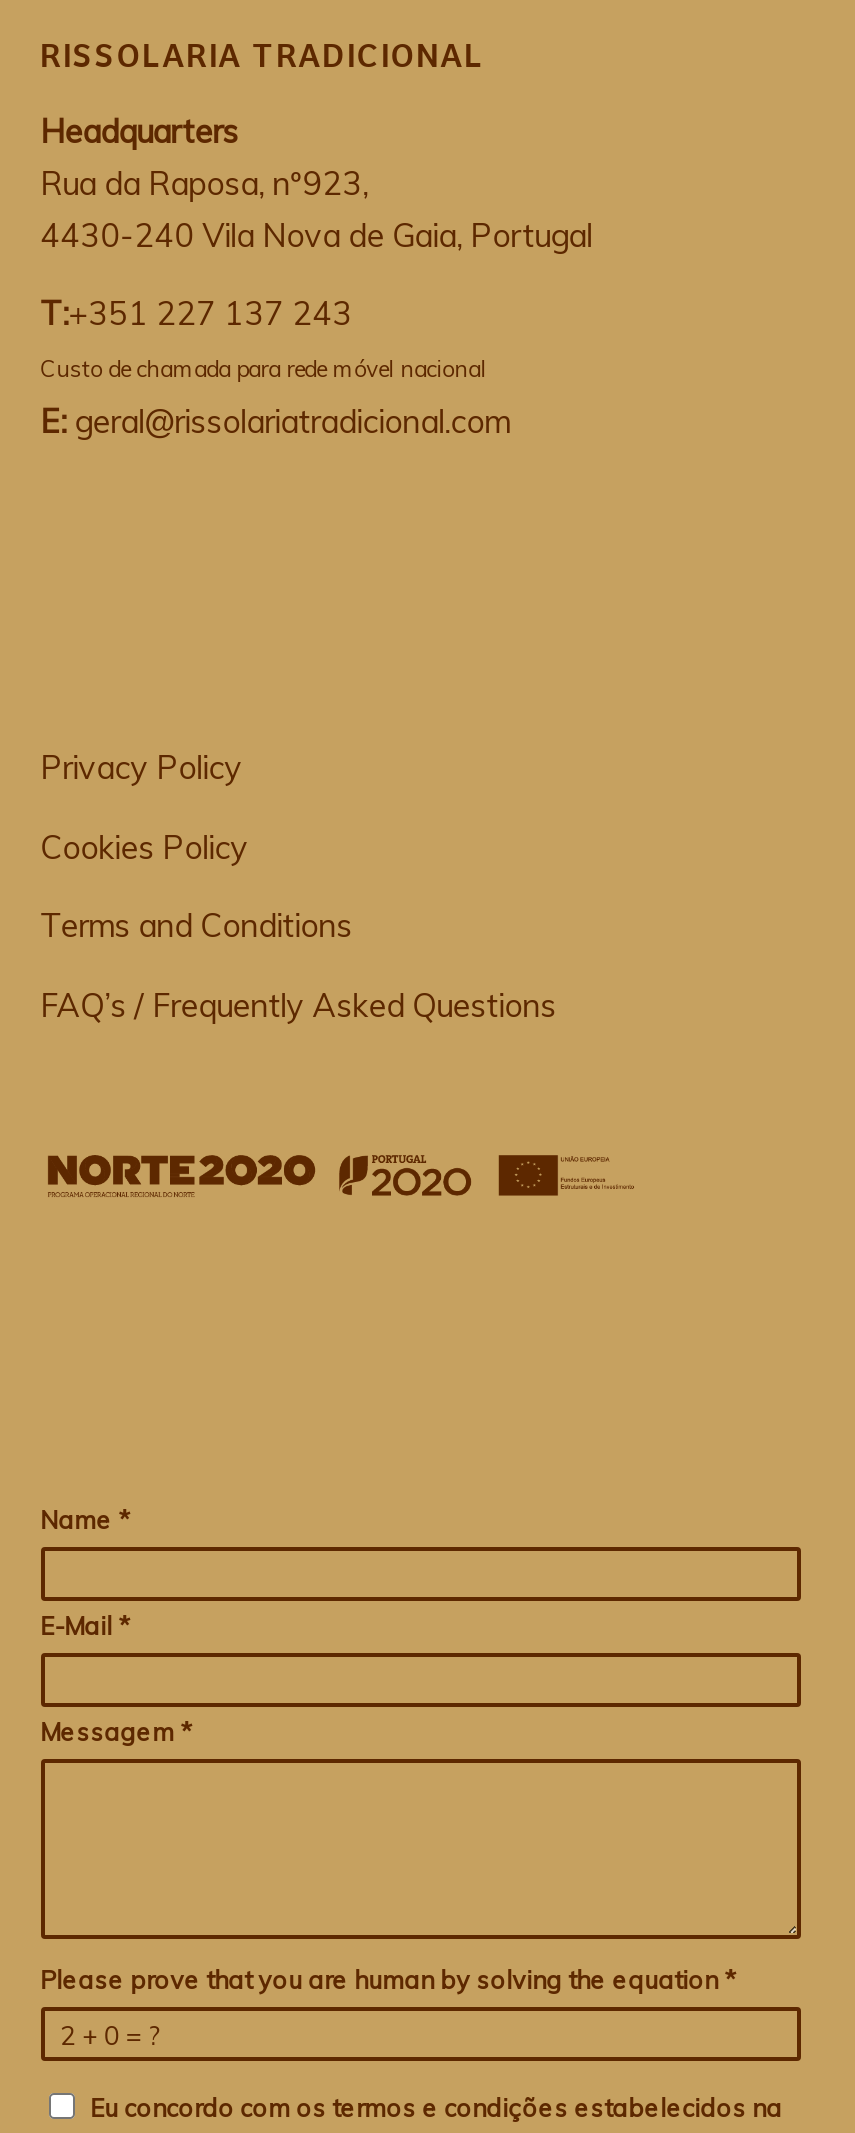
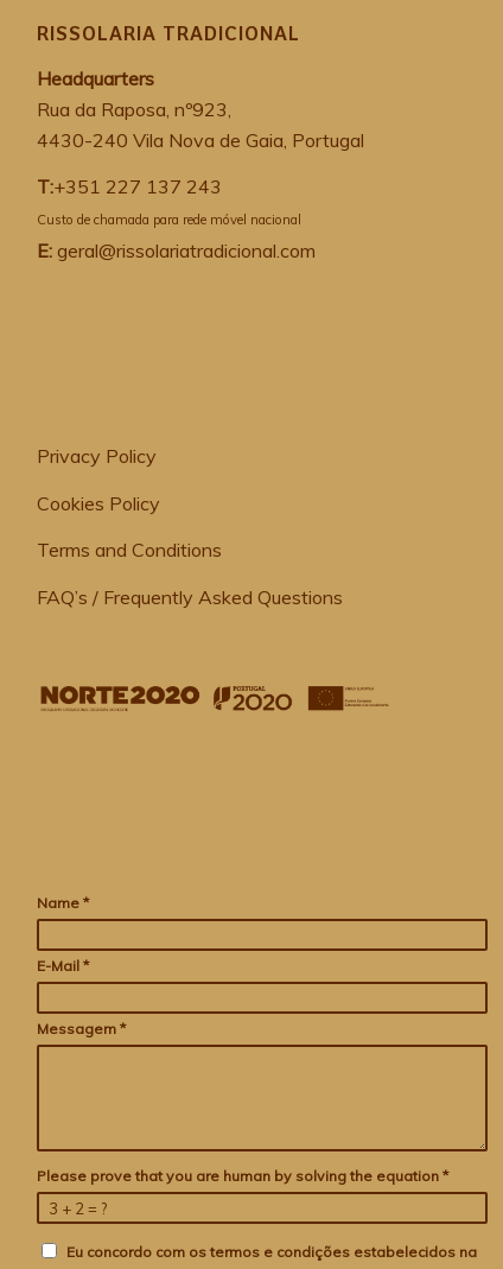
[60,2019,158,2051] 2 + 0 = ? -> [48,1199,106,1218] 3 + 2 = ?

